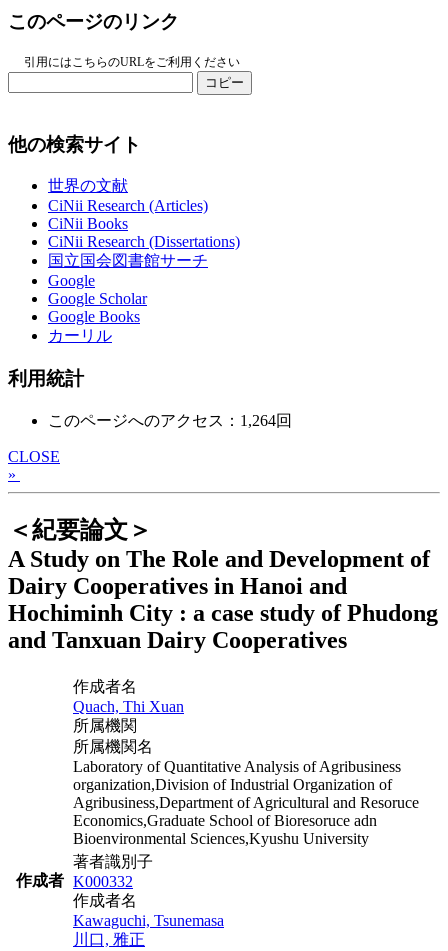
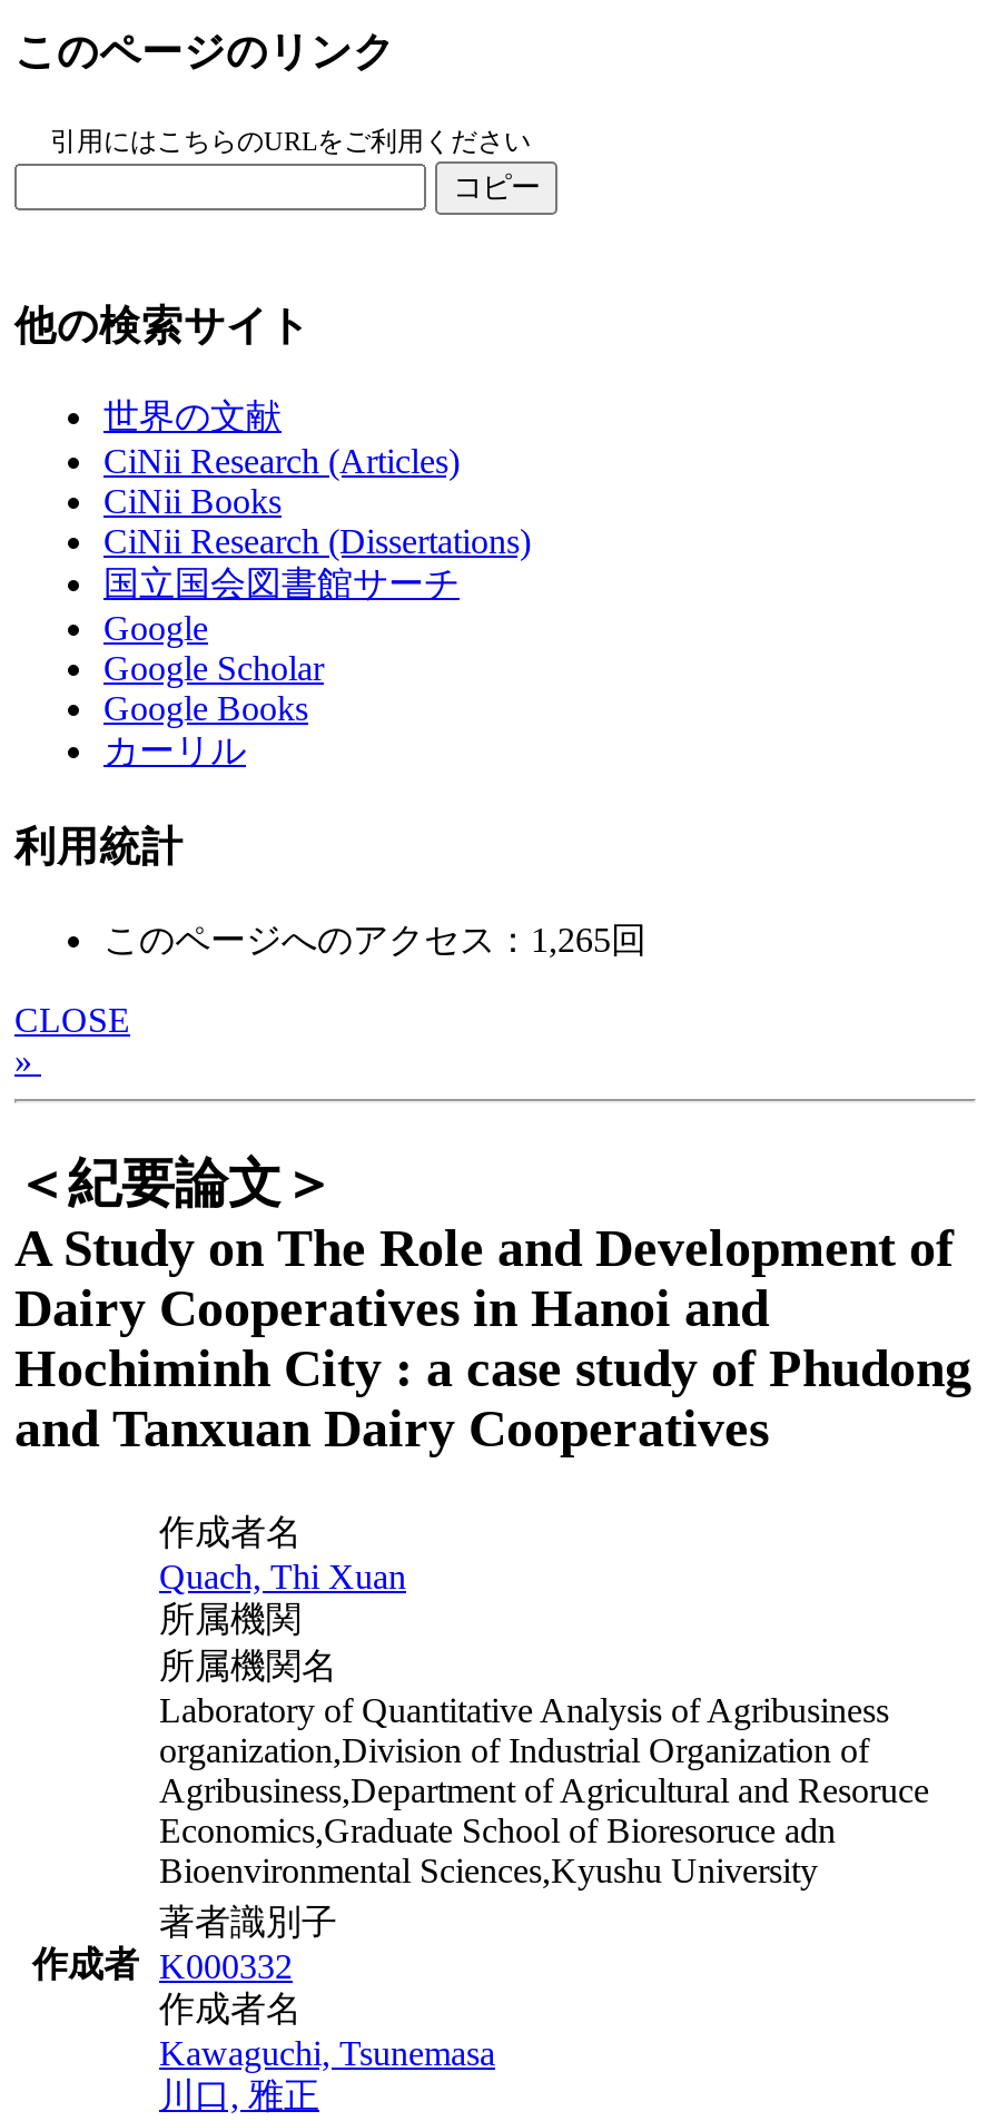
[48,412,292,429] このページへのアクセス：1,264回 -> [103,920,647,958] このページへのアクセス：1,265回

